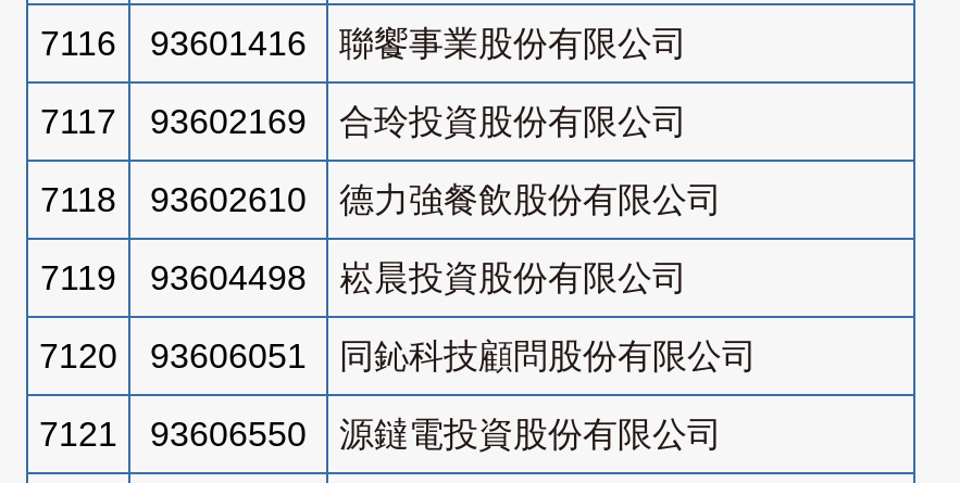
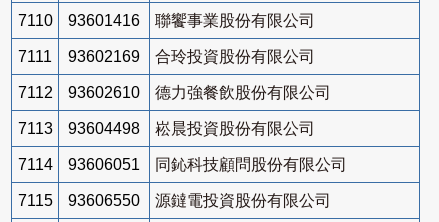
[40,25,687,62] 7116 93601416 聯饗事業股份有限公司 -> [17,12,315,29] 7110 93601416 聯饗事業股份有限公司
[40,103,687,140] 7117 93602169 合玲投資股份有限公司 -> [18,48,315,65] 7111 93602169 合玲投資股份有限公司
[40,181,722,218] 7118 93602610 德力強餐飲股份有限公司 -> [17,84,331,101] 7112 93602610 德力強餐飲股份有限公司
[40,259,687,296] 7119 93604498 崧晨投資股份有限公司 -> [17,120,315,137] 7113 93604498 崧晨投資股份有限公司
[39,337,757,374] 7120 93606051 同鈊科技顧問股份有限公司 -> [17,156,347,173] 7114 93606051 同鈊科技顧問股份有限公司
[39,415,722,452] 7121 93606550 源鐽電投資股份有限公司 -> [17,192,331,209] 7115 93606550 源鐽電投資股份有限公司

